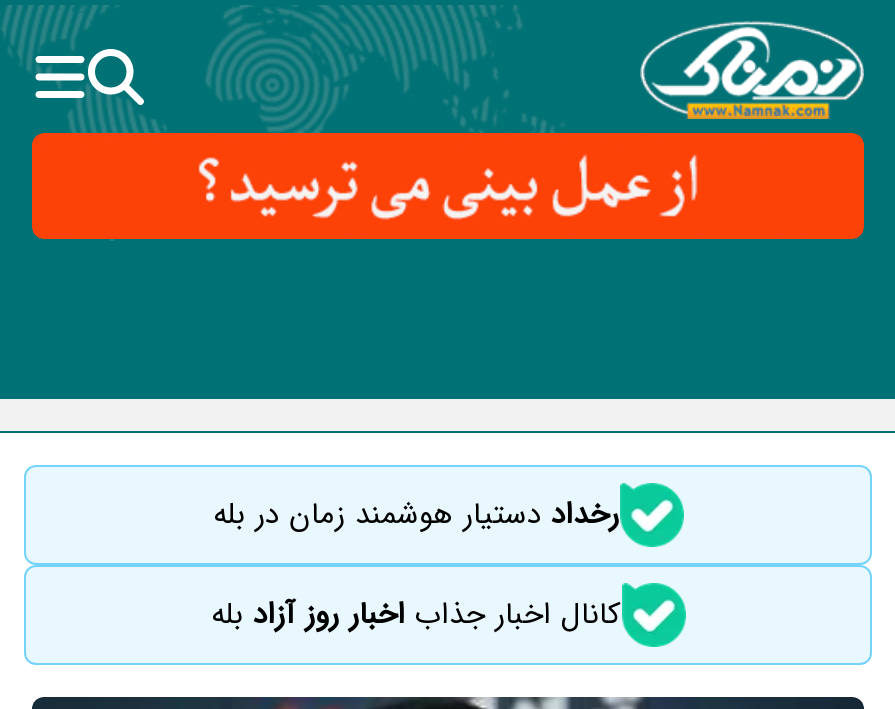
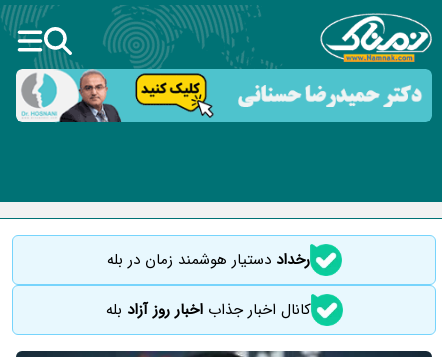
[30,131,866,241] [image] -> [15,68,433,123] [image]

